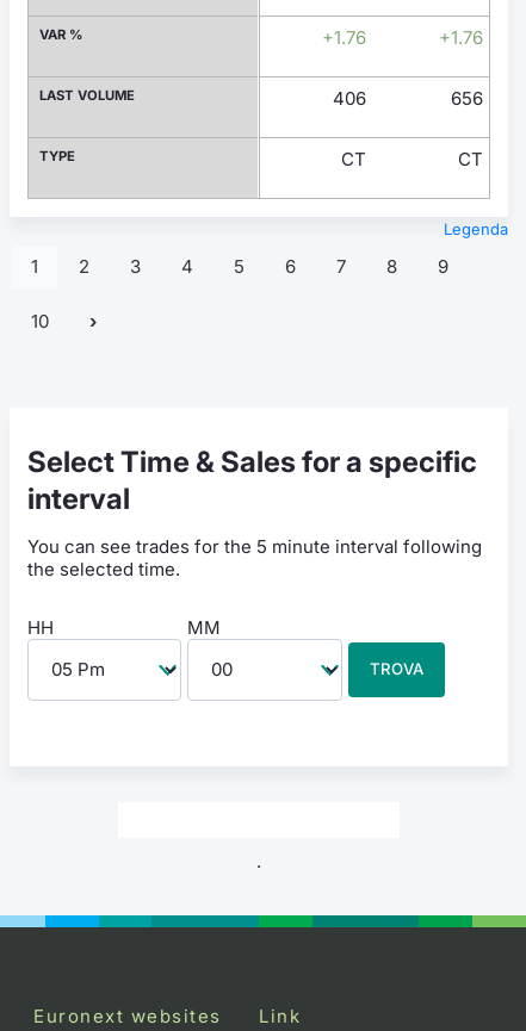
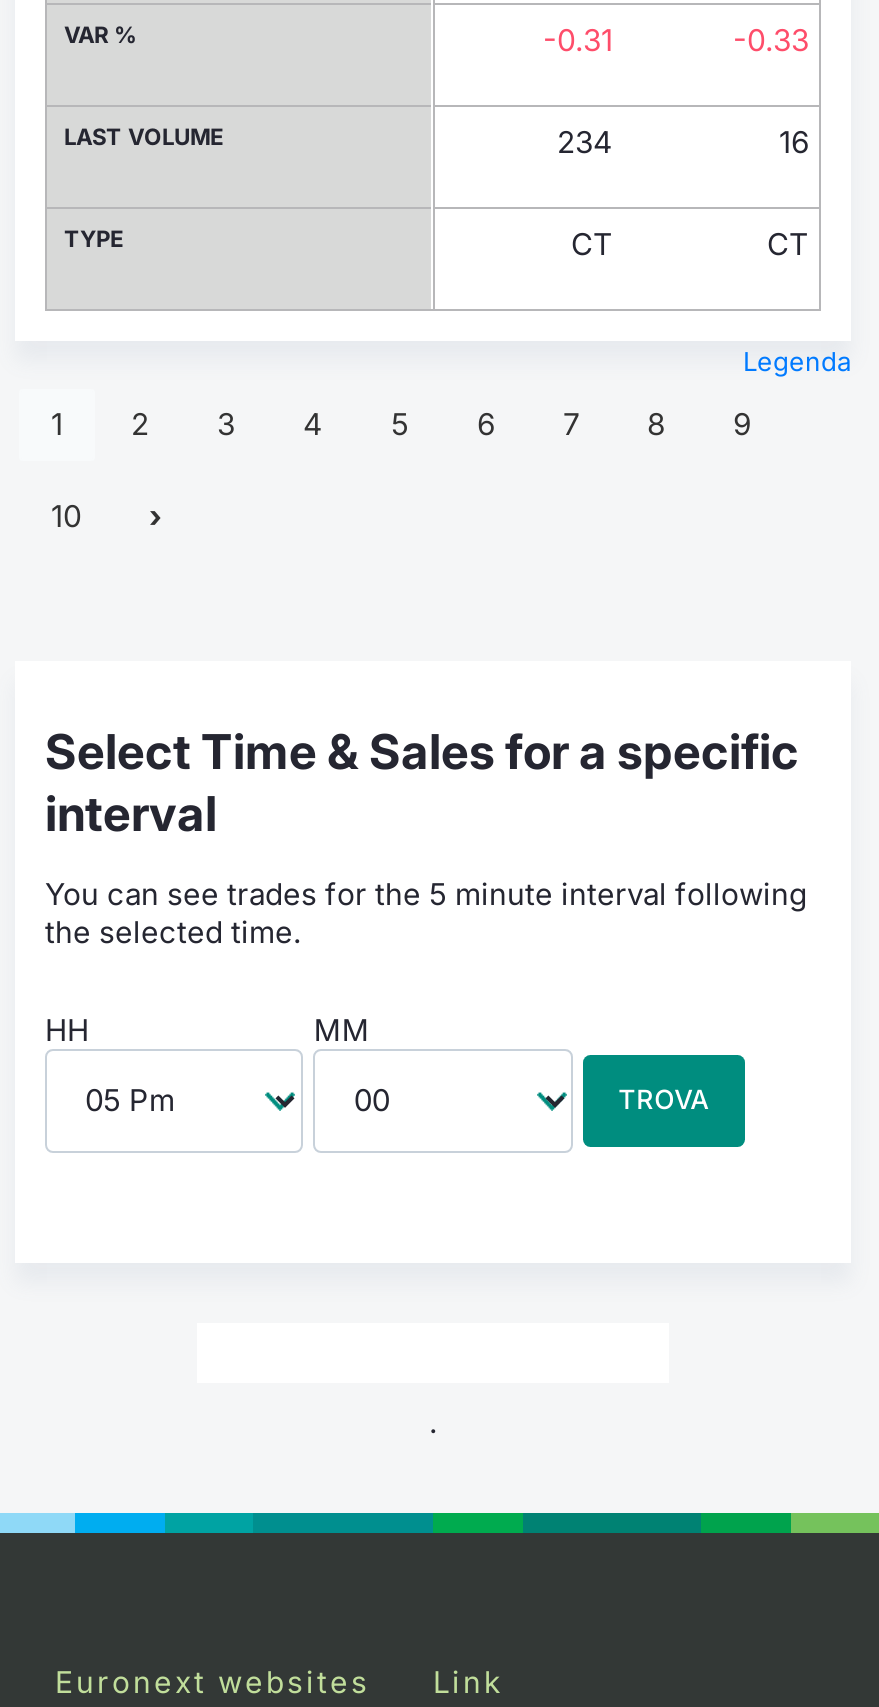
[322,26,366,48] +1.76 -> [543,20,613,58] -0.31
[439,26,483,48] +1.76 -> [733,20,809,58] -0.33
[333,86,366,109] 406 -> [557,122,613,160] 234
[451,86,483,109] 656 -> [779,122,809,160] 16

